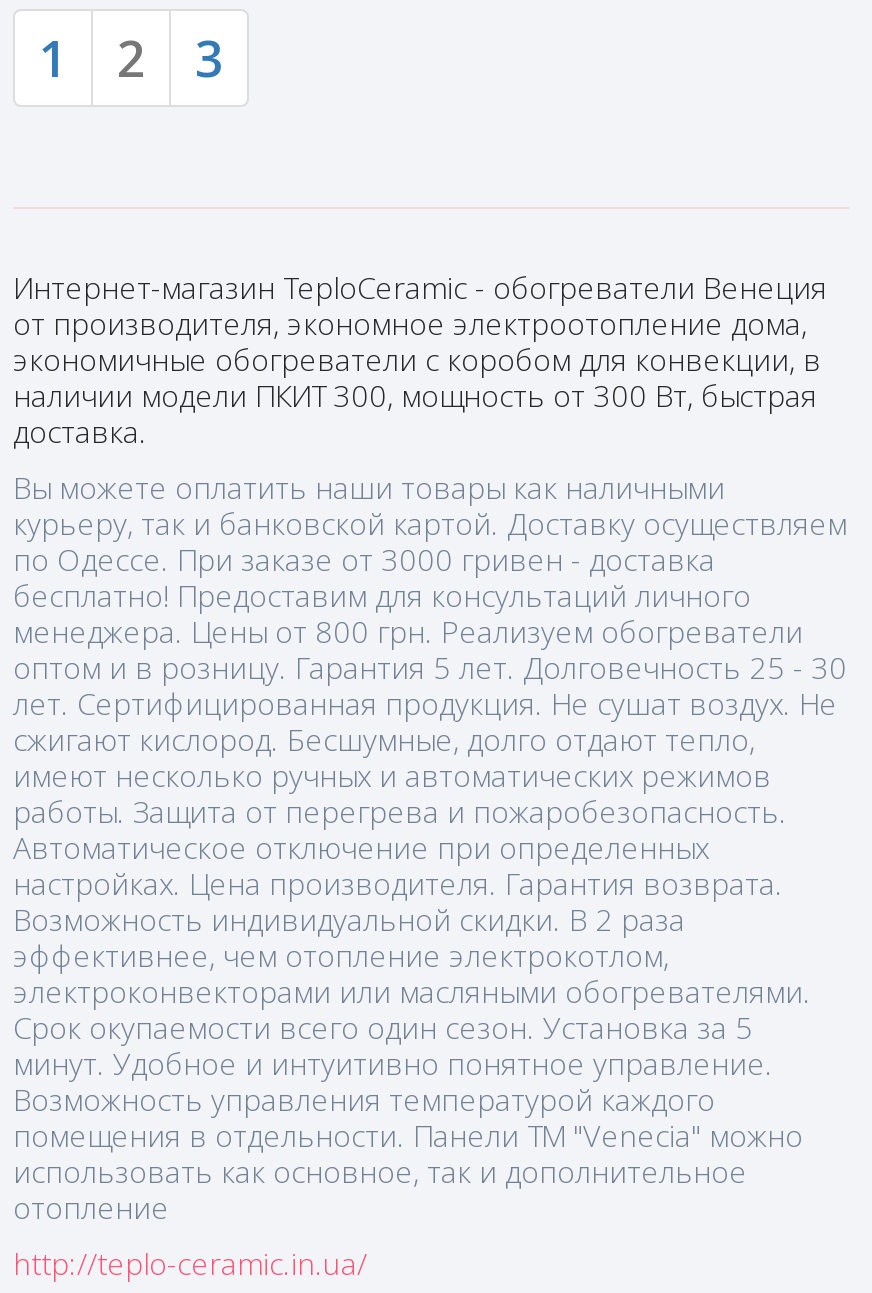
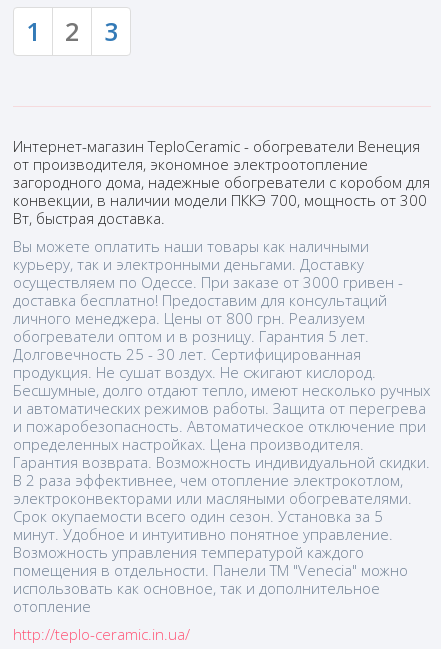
[13,303,821,451] от производителя, экономное электроотопление дома, | экономичные обогреватели с коробом для конвекции, в | наличии модели ПКИТ 300, мощность от 300 Вт, быстрая | доставка. -> [13,154,430,228] от производителя, экономное электроотопление | загородного дома, надежные обогреватели с коробом для | конвекции, в наличии модели ПККЭ 700, мощность от 300 | Вт, быстрая доставка.
[13,503,847,975] курьеру, так и банковской картой. Доставку осуществляем | по Одессе. При заказе от 3000 гривен - доставка | бесплатно! Предоставим для консультаций личного | менеджера. Цены от 800 грн. Реализуем обогреватели | оптом и в розницу. Гарантия 5 лет. Долговечность 25 - 30 | лет. Сертифицированная продукция. Не сушат воздух. Не | сжигают кислород. Бесшумные, долго отдают тепло, | имеют несколько ручных и автоматических режимов | работы. Защита от перегрева и пожаробезопасность. | Автоматическое отключение при определенных | настройках. Цена производителя. Гарантия возврата. | Возможность индивидуальной скидки. В 2 раза | эффективнее, чем отопление электрокотлом, -> [13,254,430,490] курьеру, так и электронными деньгами. Доставку | осуществляем по Одессе. При заказе от 3000 гривен - | доставка бесплатно! Предоставим для консультаций | личного менеджера. Цены от 800 грн. Реализуем | обогреватели оптом и в розницу. Гарантия 5 лет. | Долговечность 25 - 30 лет. Сертифицированная | продукция. Не сушат воздух. Не сжигают кислород. | Бесшумные, долго отдают тепло, имеют несколько ручных | и автоматических режимов работы. Защита от перегрева | и пожаробезопасность. Автоматическое отключение при | определенных настройках. Цена производителя. | Гарантия возврата. Возможность индивидуальной скидки. | В 2 раза эффективнее, чем отопление электрокотлом,

